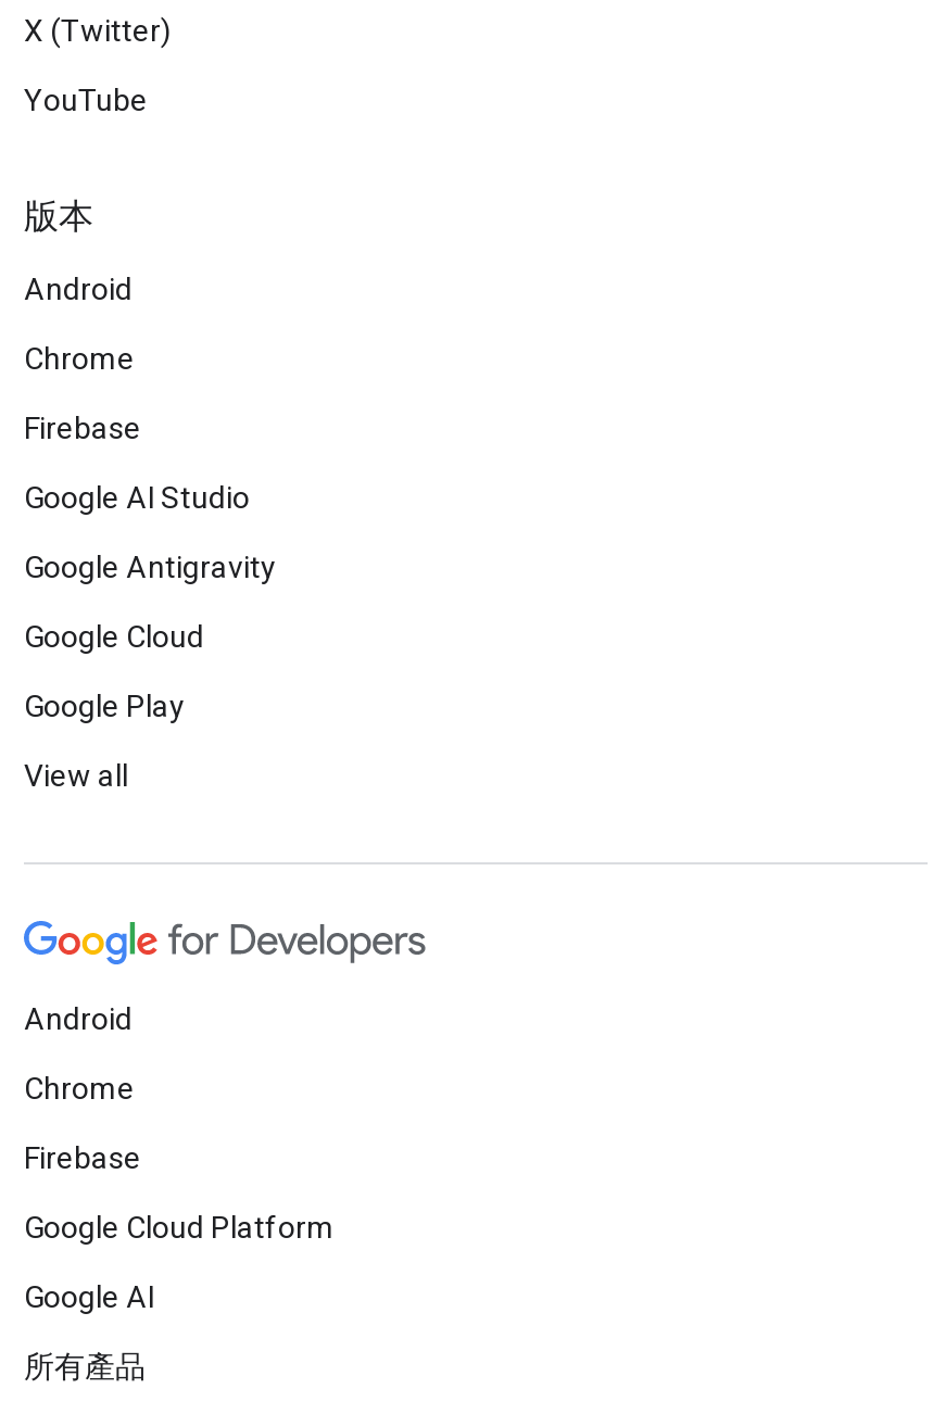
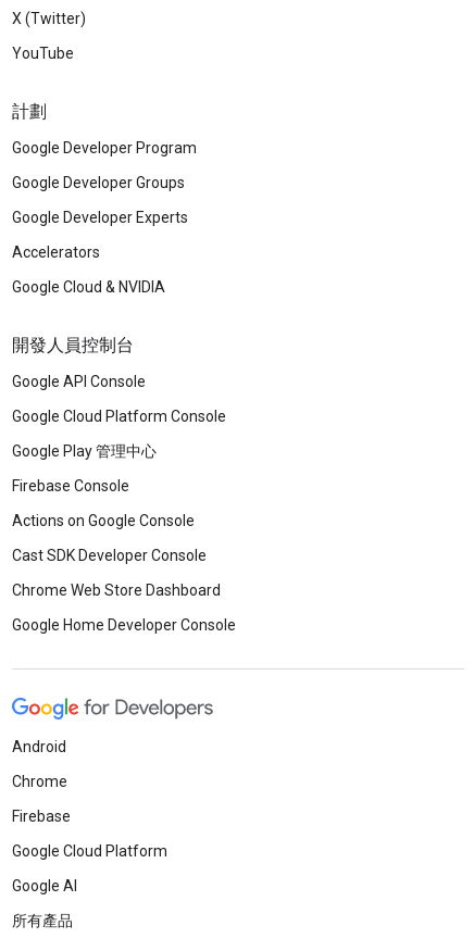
[24,195,276,793] 版本 | Android | Chrome | Firebase | Google AI Studio | Google Antigravity | Google Cloud | Google Play | View all -> [12,101,236,634] 計劃 | Google Developer Program | Google Developer Groups | Google Developer Experts | Accelerators | Google Cloud & NVIDIA | 開發人員控制台 | Google API Console | Google Cloud Platform Console | Google Play 管理中心 | Firebase Console | Actions on Google Console | Cast SDK Developer Console | Chrome Web Store Dashboard | Google Home Developer Console

